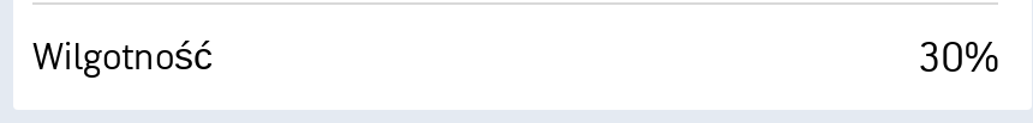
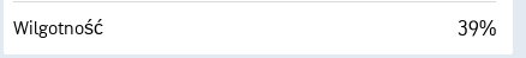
[919,33,998,84] 30% -> [458,17,496,41] 39%

